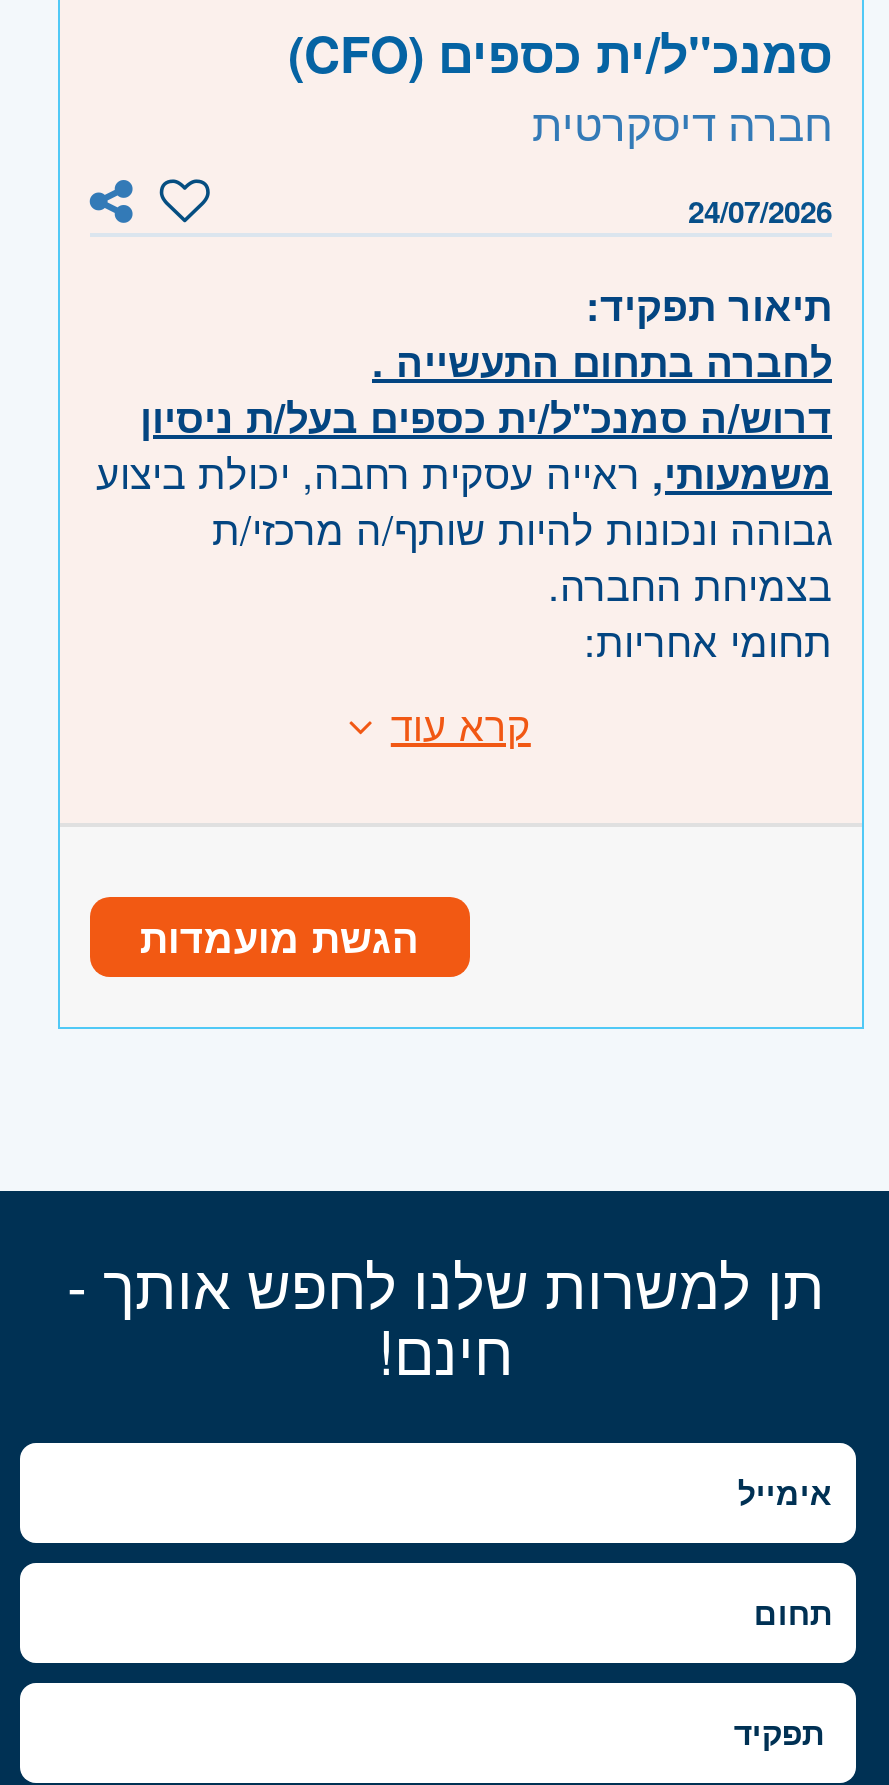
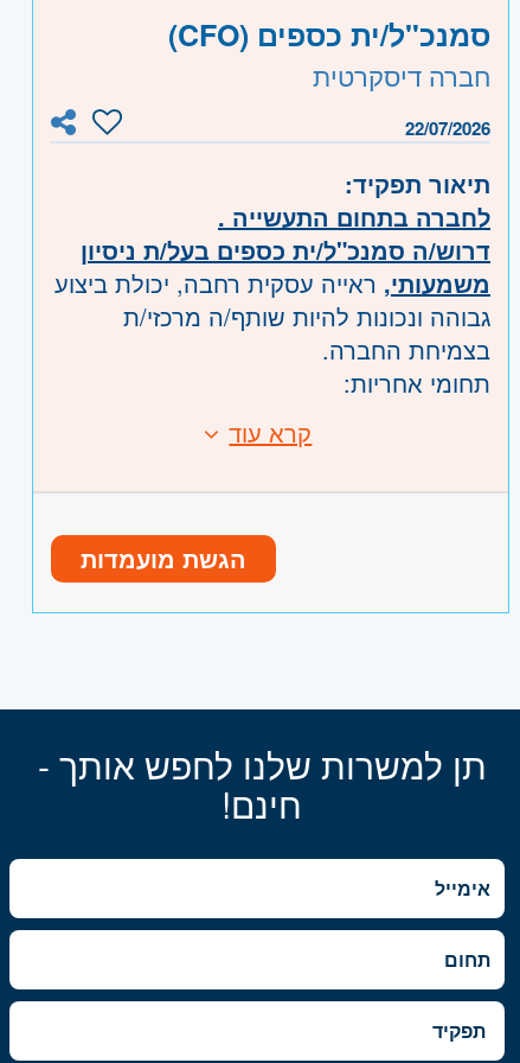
[688,188,832,232] 24/07/2026 -> [405,114,490,141] 22/07/2026

